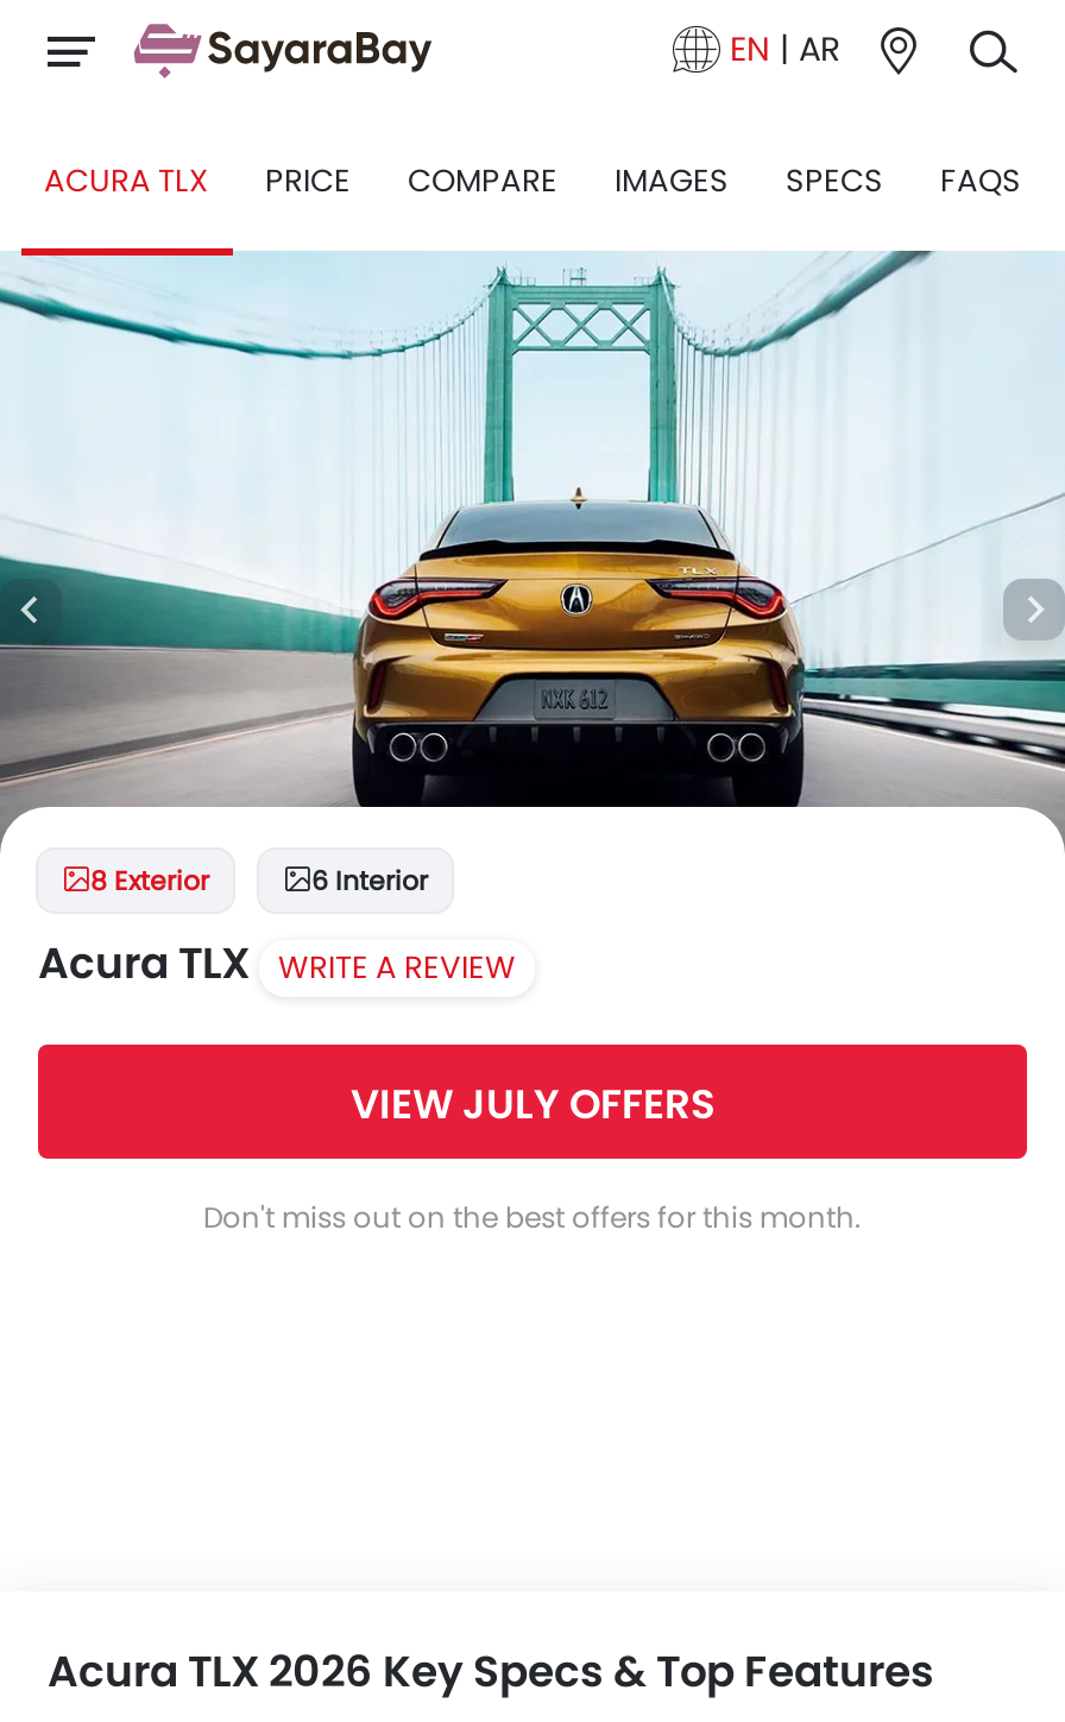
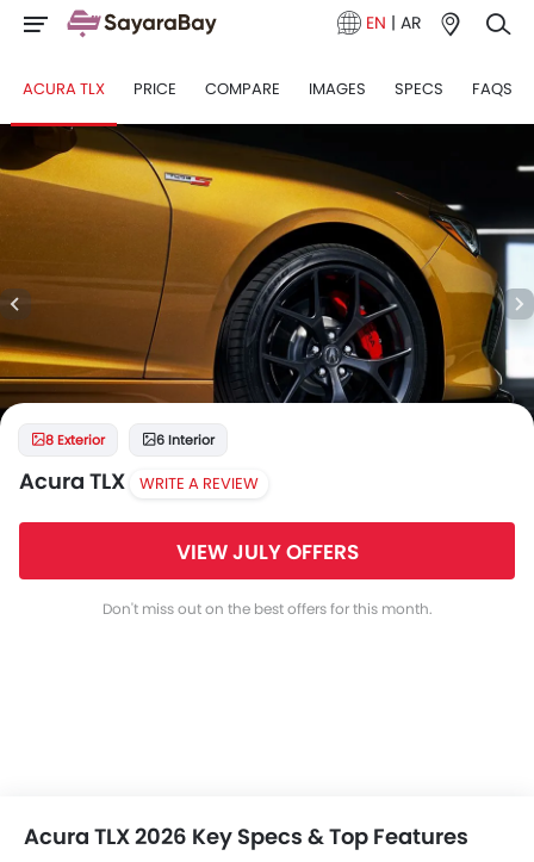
[7,248,1058,833] [image] -> [4,123,530,420] [image]

